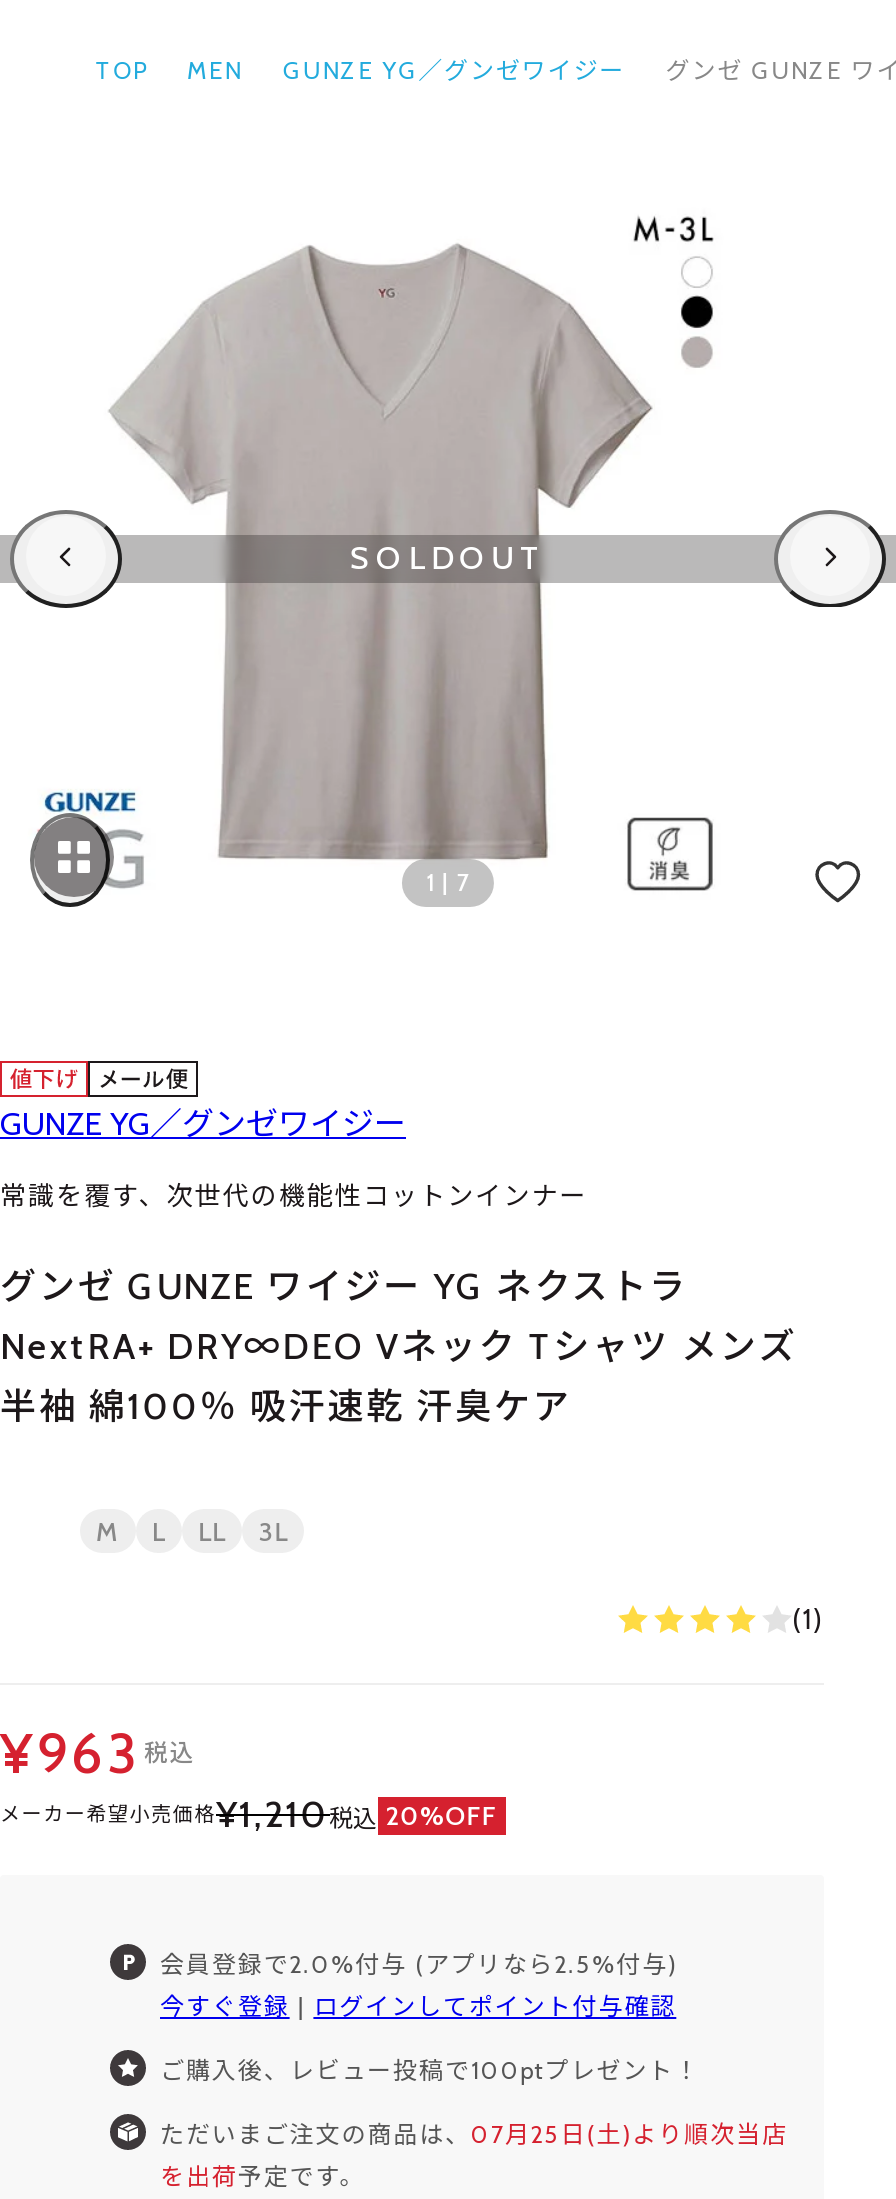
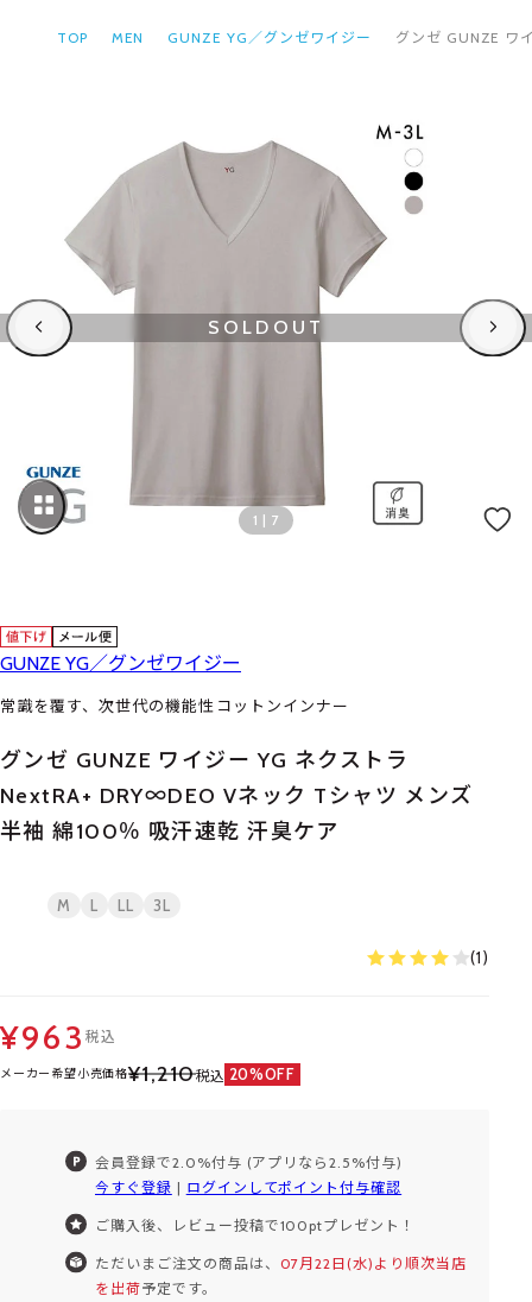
[160,2119,788,2149] ただいまご注文の商品は、07月25日(土)より順次当店 -> [95,1254,467,1272] ただいまご注文の商品は、07月22日(水)より順次当店

